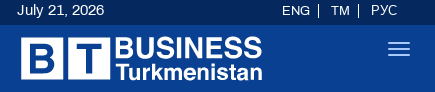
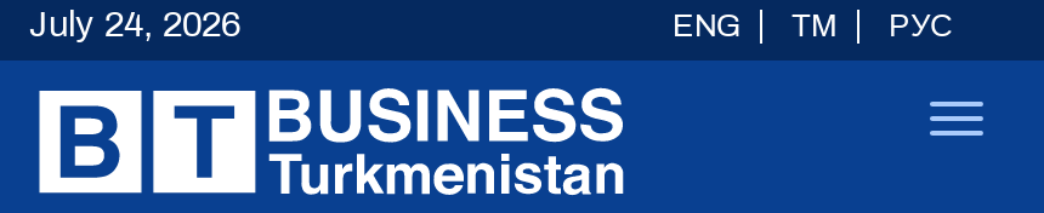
[17,2,104,18] July 21, 2026 -> [29,5,240,44] July 24, 2026

